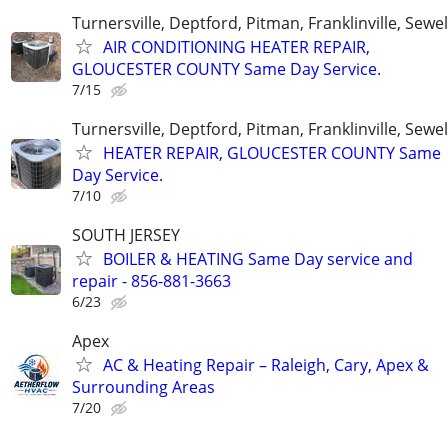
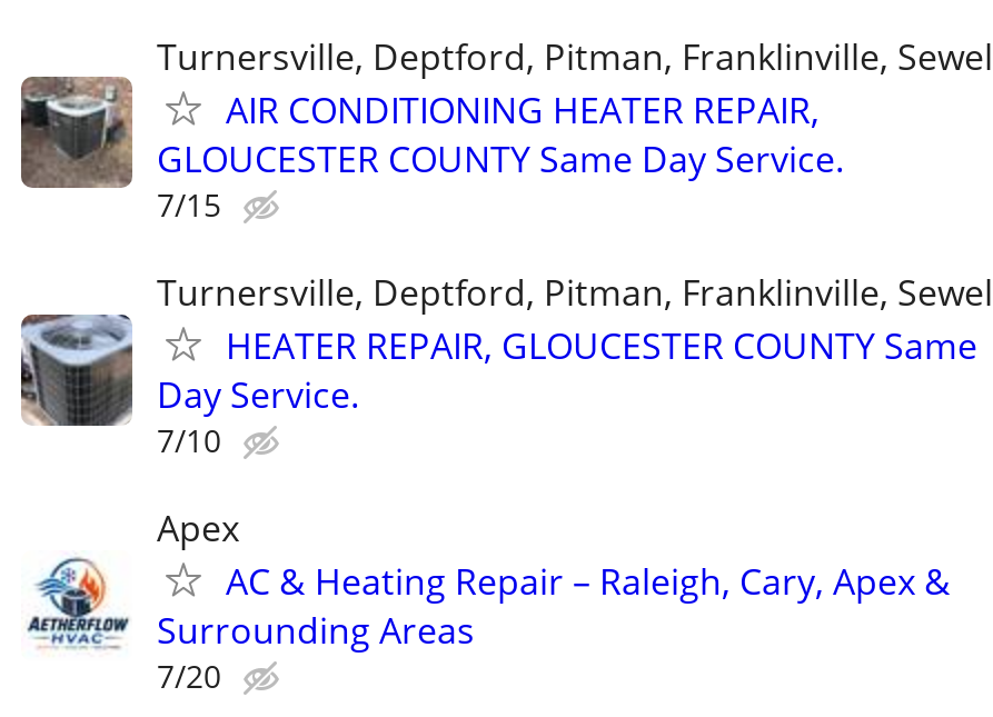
[10,224,413,311] [image] | SOUTH JERSEY | BOILER & HEATING Same Day service and | repair - 856-881-3663 | 6/23 -> none

